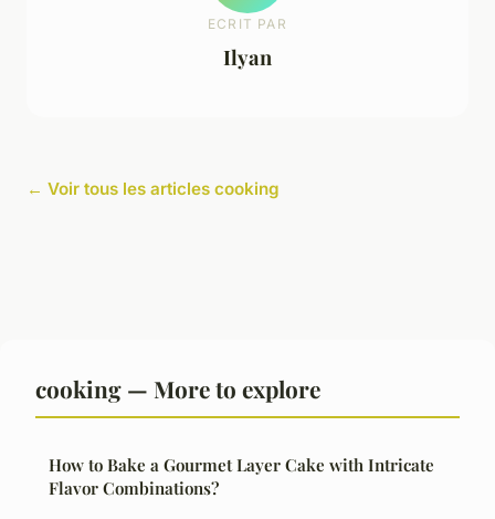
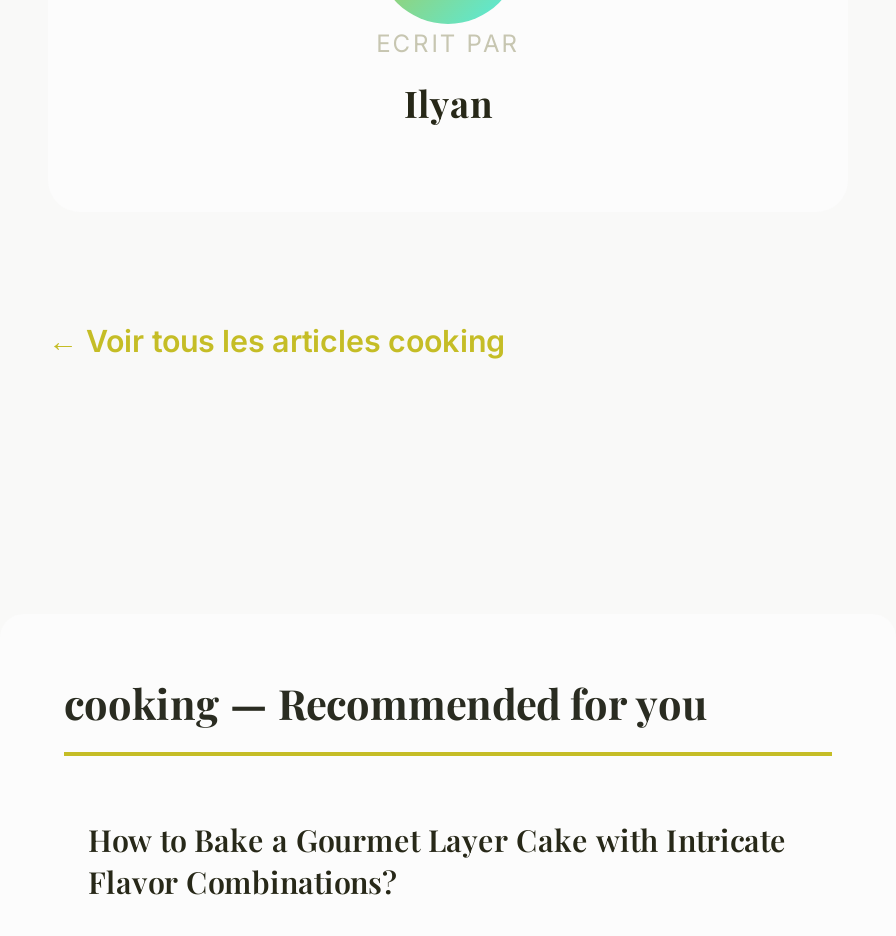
[35,372,320,403] cooking — More to explore -> [64,673,708,729] cooking — Recommended for you

